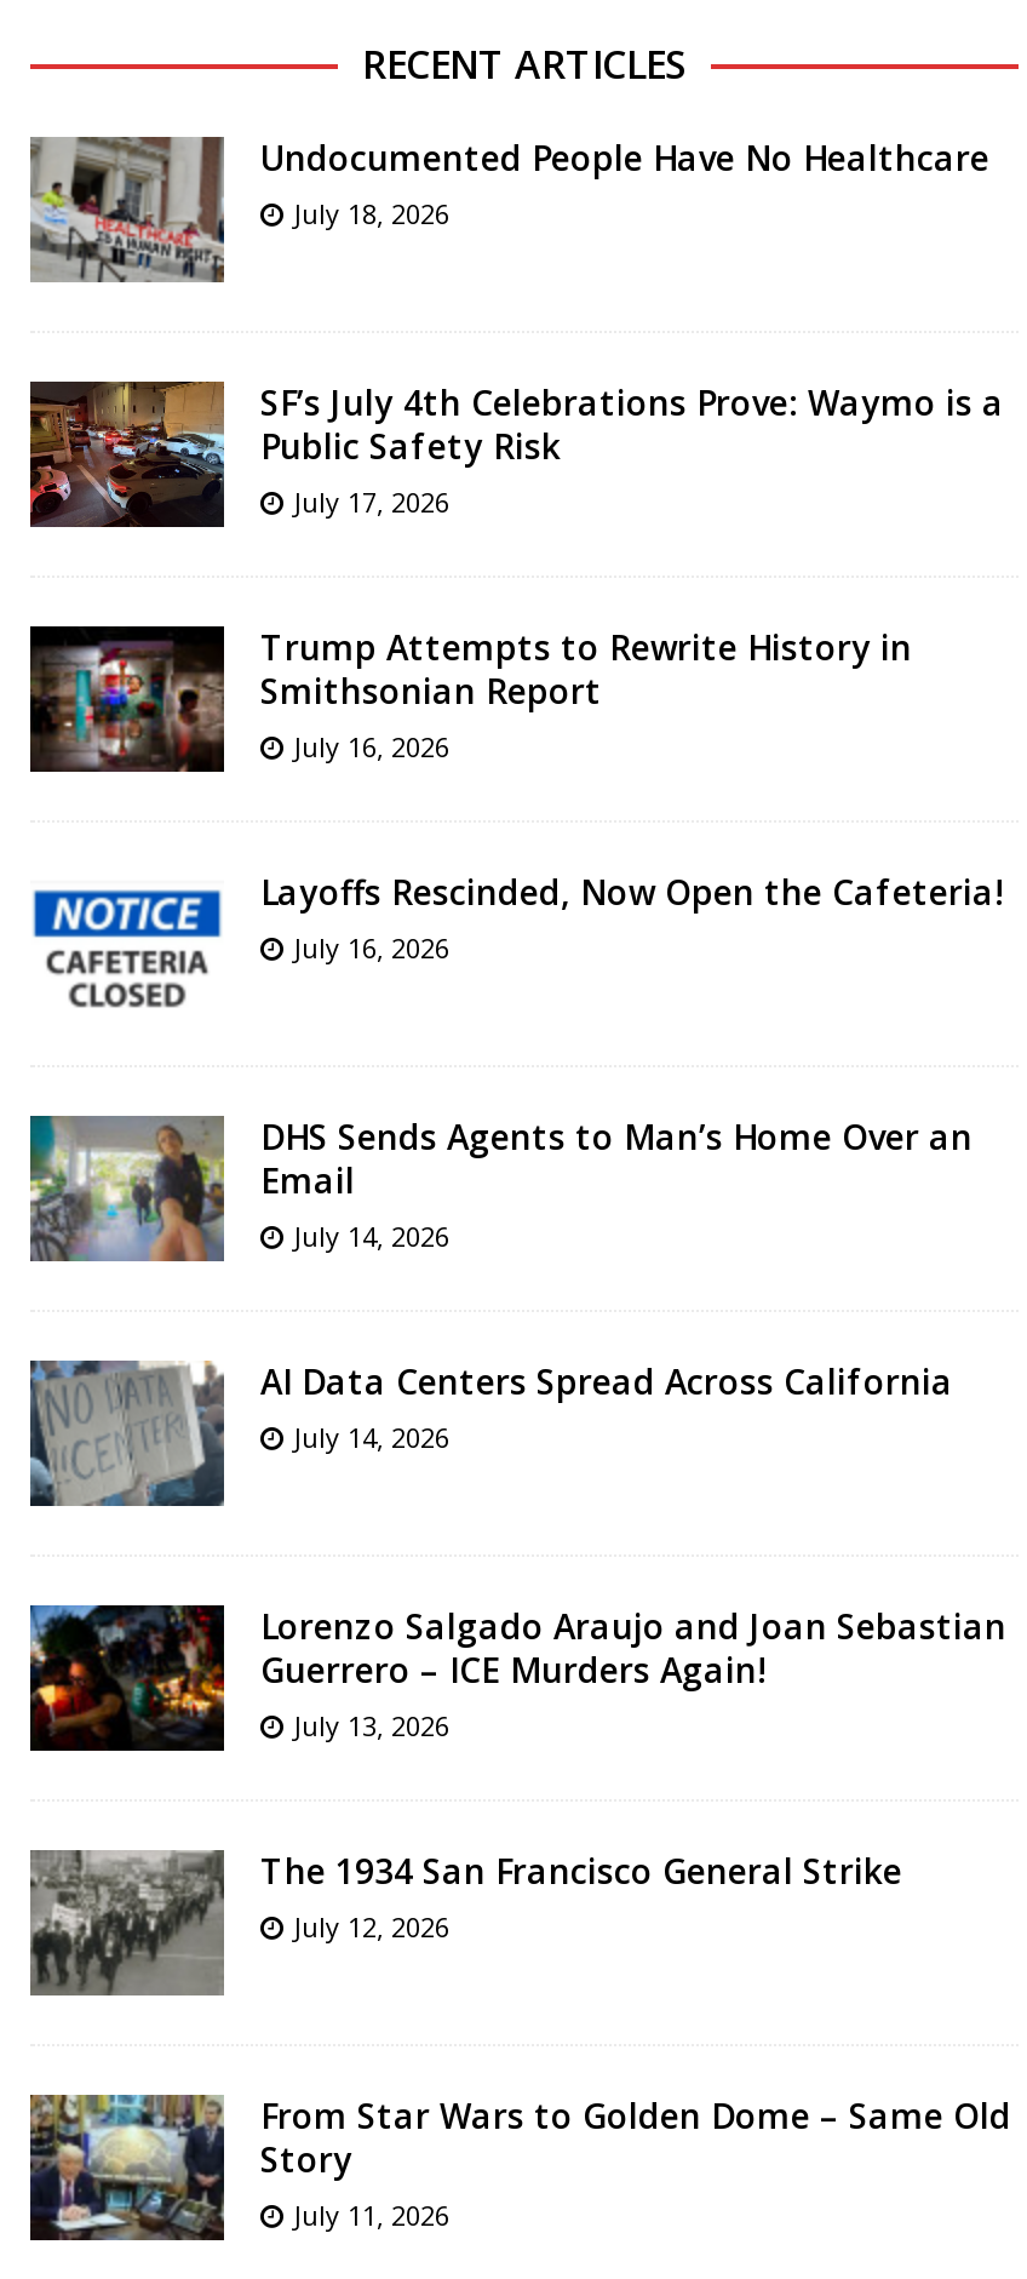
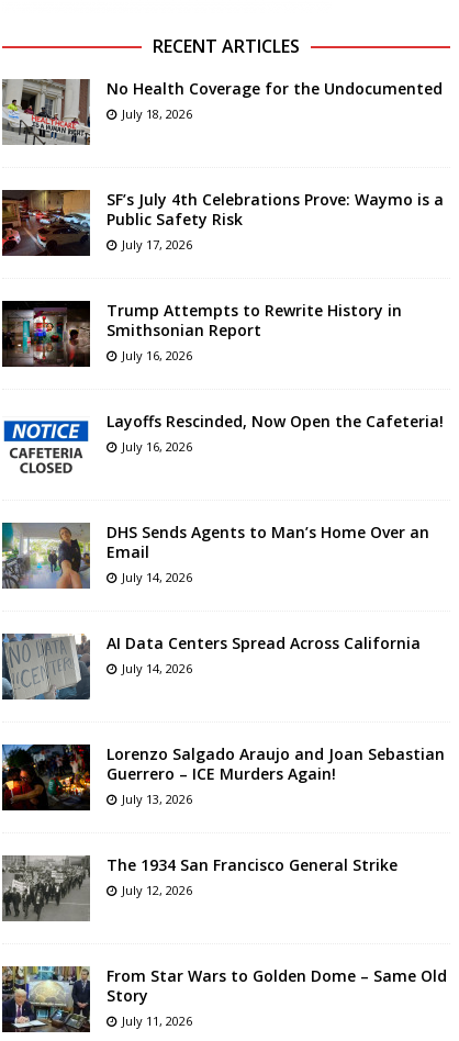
[260,134,989,180] Undocumented People Have No Healthcare -> [107,78,443,98] No Health Coverage for the Undocumented

